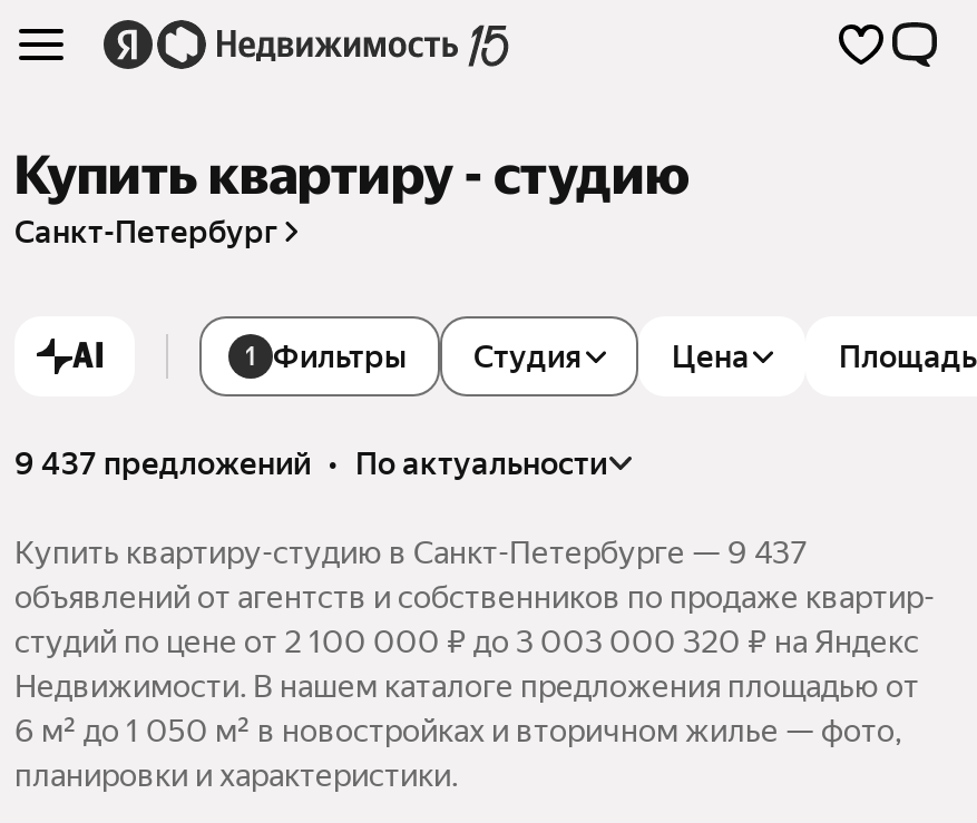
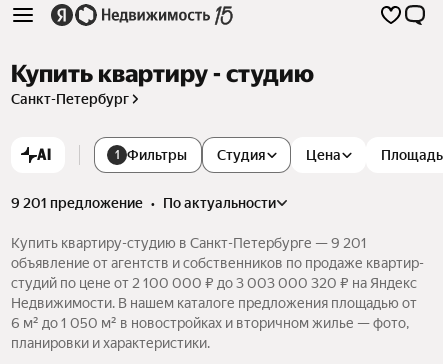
[14,445,607,481] 9 437 предложений • по актуальности -> [11,195,276,211] 9 201 предложение • по актуальности
[14,534,808,570] Купить квартиру-студию в Санкт-Петербурге — 9 437 -> [11,235,367,251] Купить квартиру-студию в Санкт-Петербурге — 9 201
[14,579,935,614] объявлений от агентств и собственников по продаже квартир- -> [11,255,424,271] объявление от агентств и собственников по продаже квартир-

